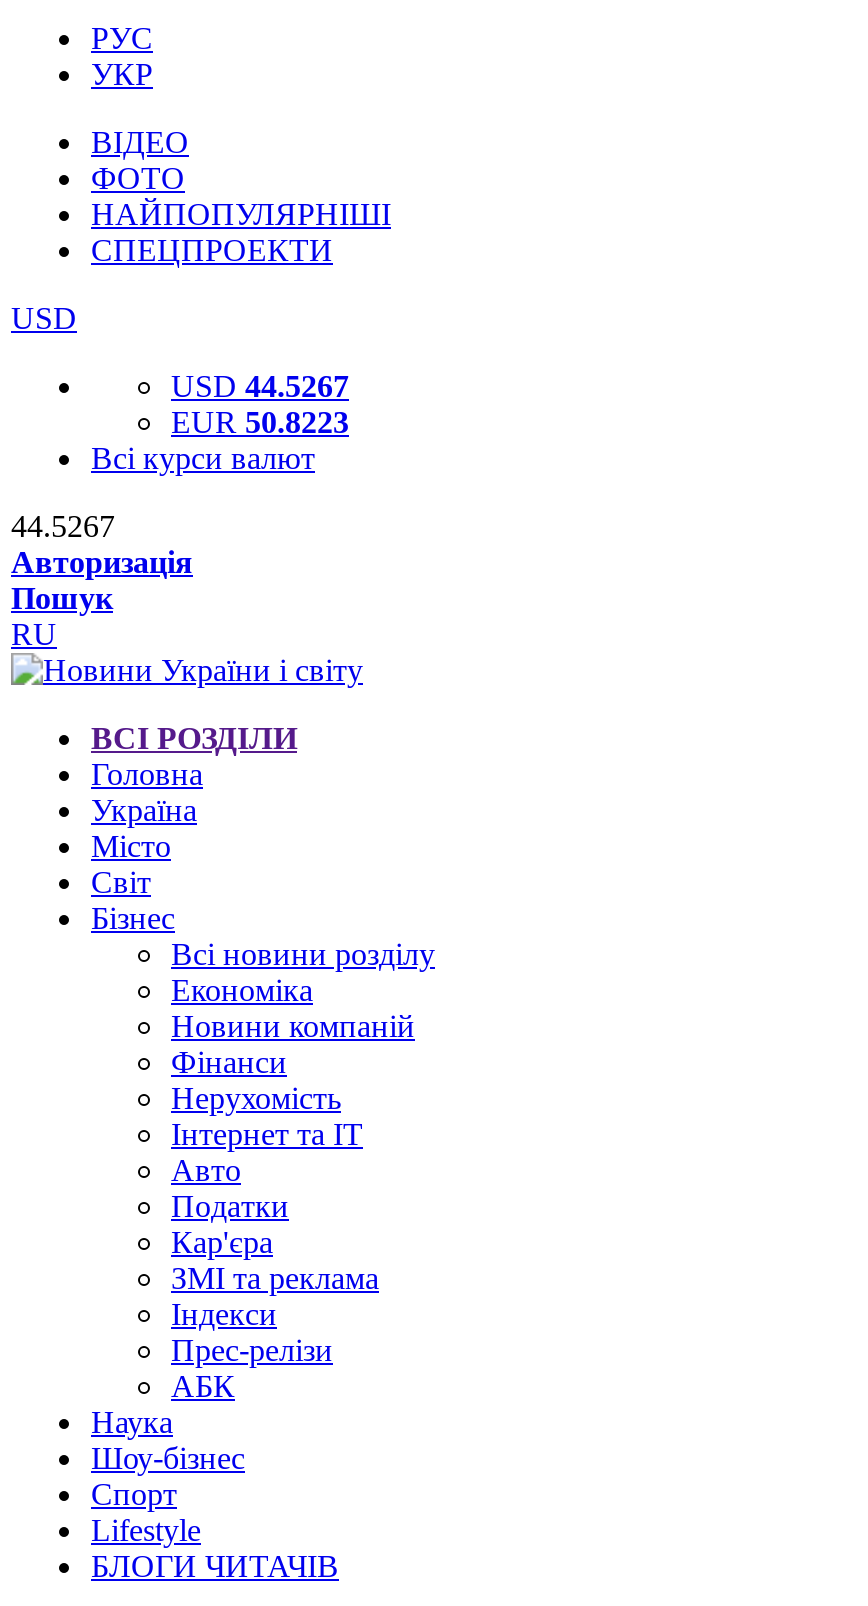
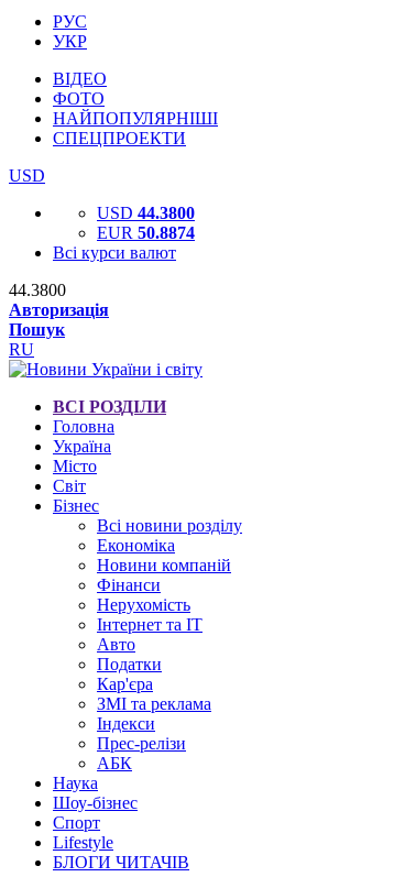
[171,369,349,403] USD 44.5267 -> [97,204,195,222] USD 44.3800
[171,405,349,439] EUR 50.8223 -> [97,223,195,242] EUR 50.8874
[11,509,115,543] 44.5267 -> [9,281,66,299] 44.3800

